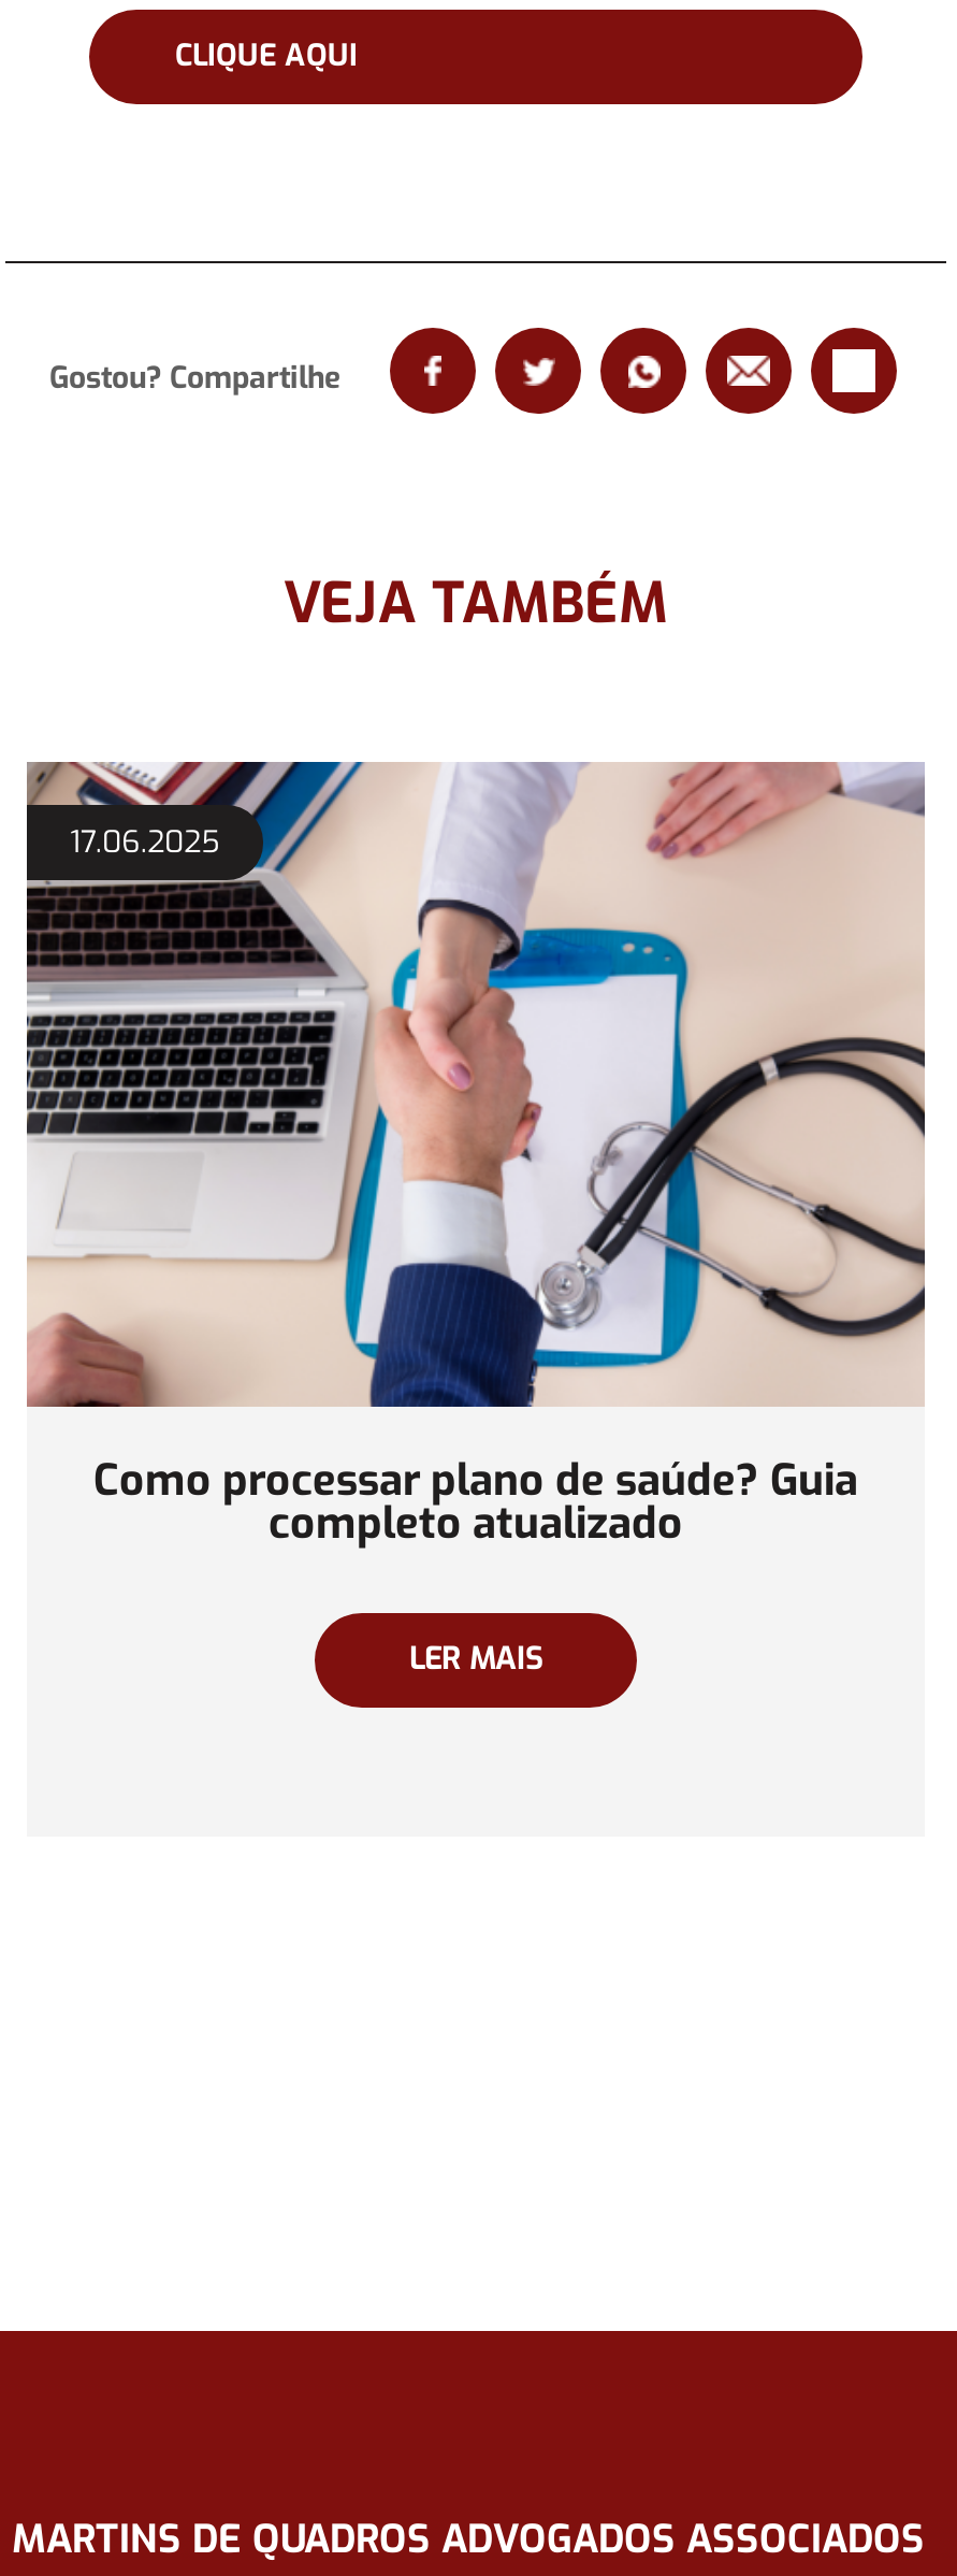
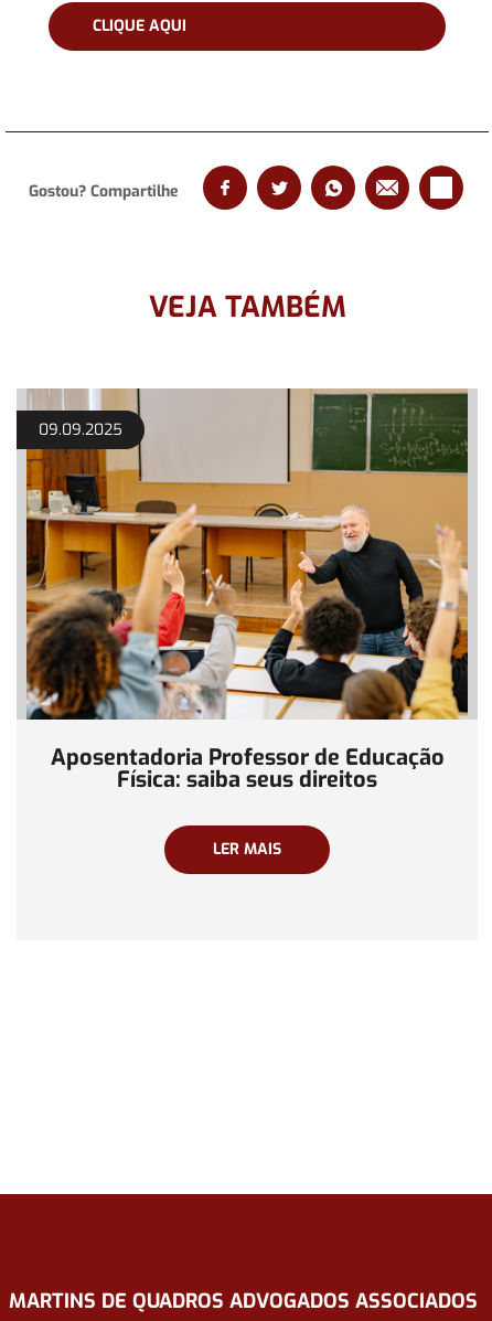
[25,760,927,1409] [image] | 17.06.2025 -> [17,388,478,721] [image] | 09.09.2025
[93,1452,858,1553] Como processar plano de saúde? Guia | completo atualizado -> [50,743,444,795] Aposentadoria Professor de Educação | Física: saiba seus direitos

